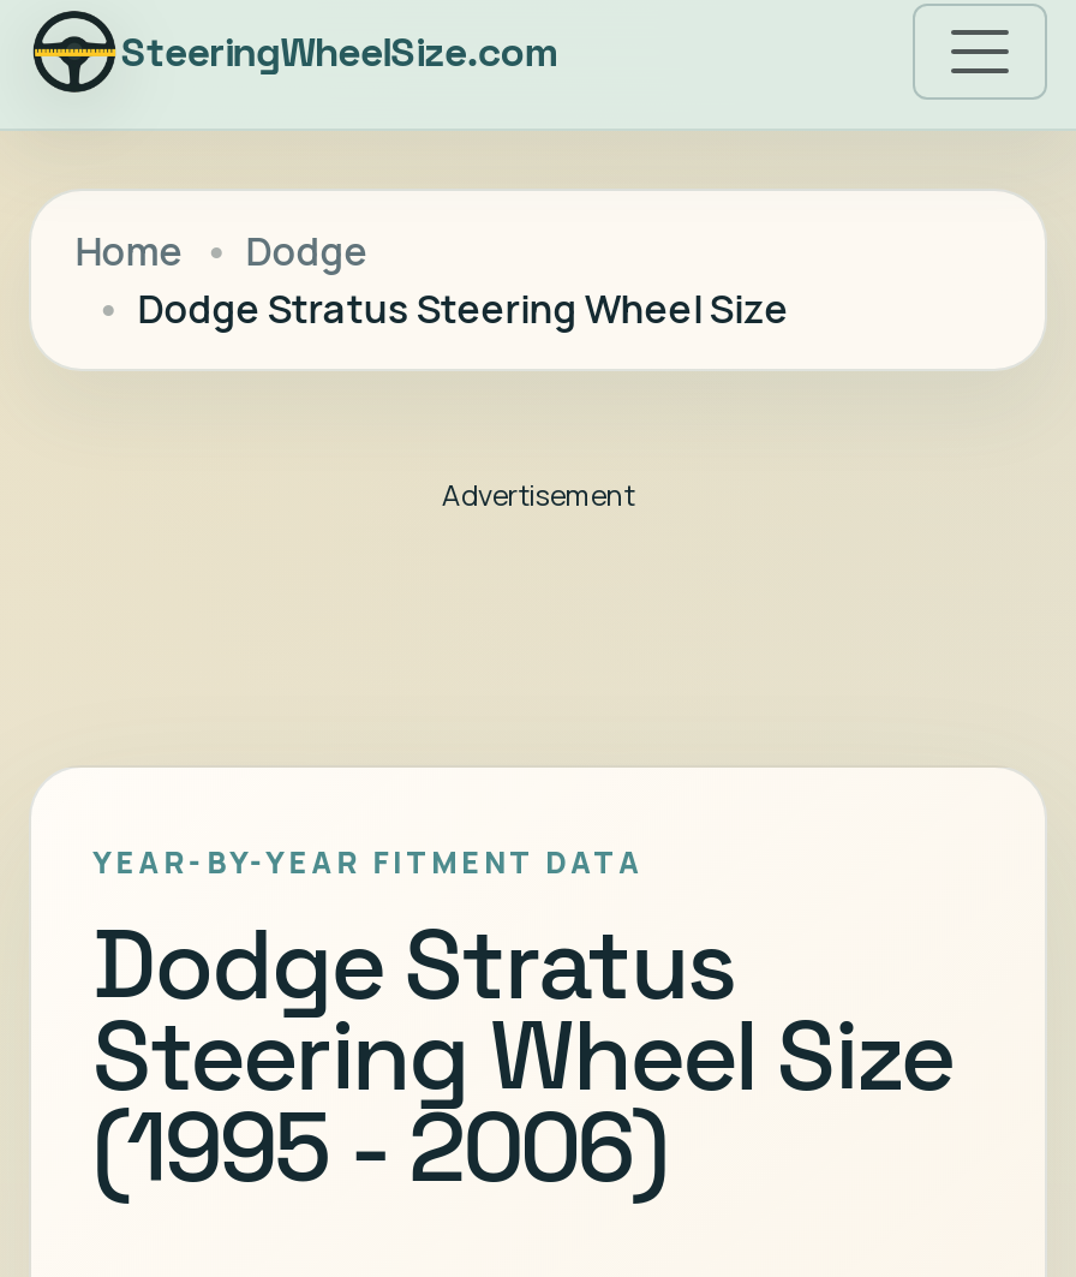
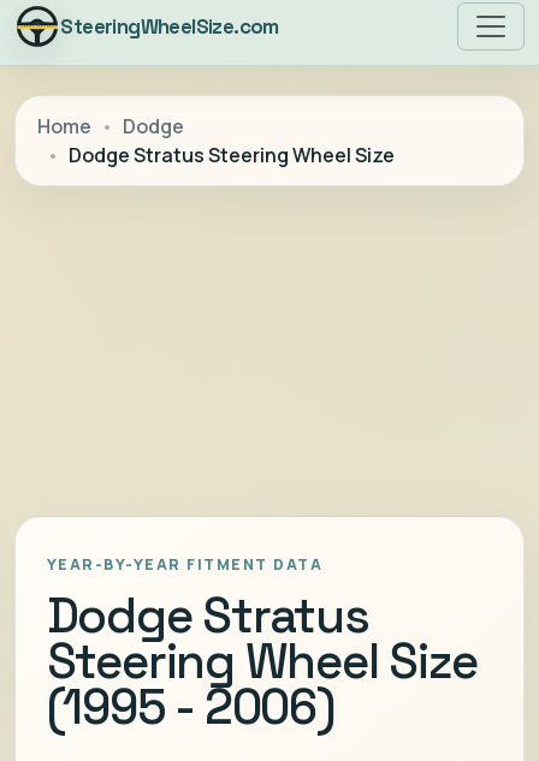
[442,475,634,515] Advertisement -> none

